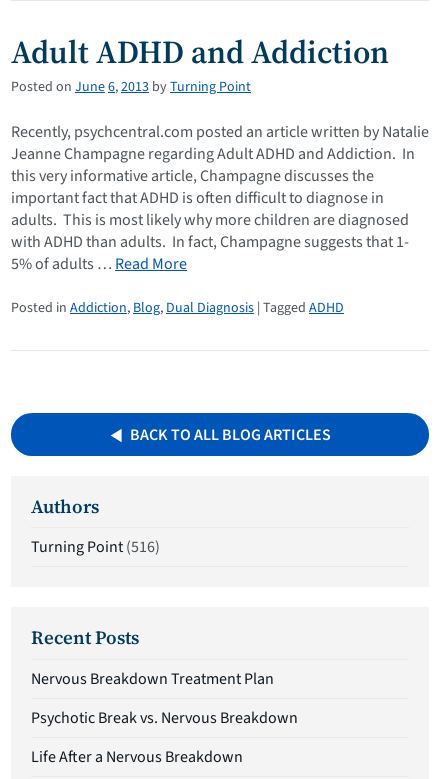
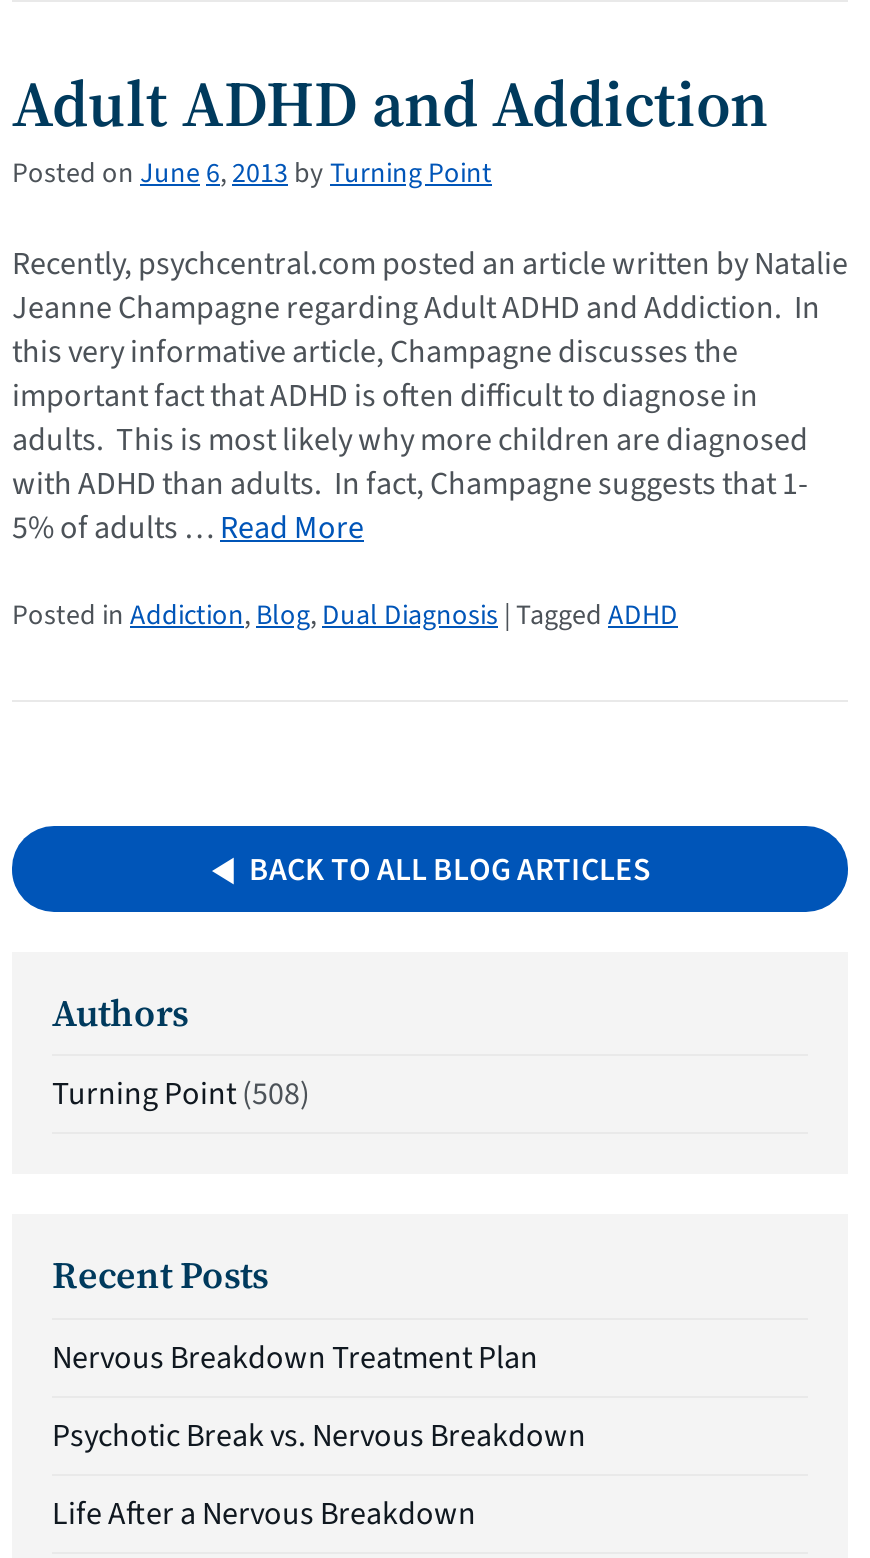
[31,536,160,558] Turning Point (516) -> [52,1073,310,1117] Turning Point (508)

